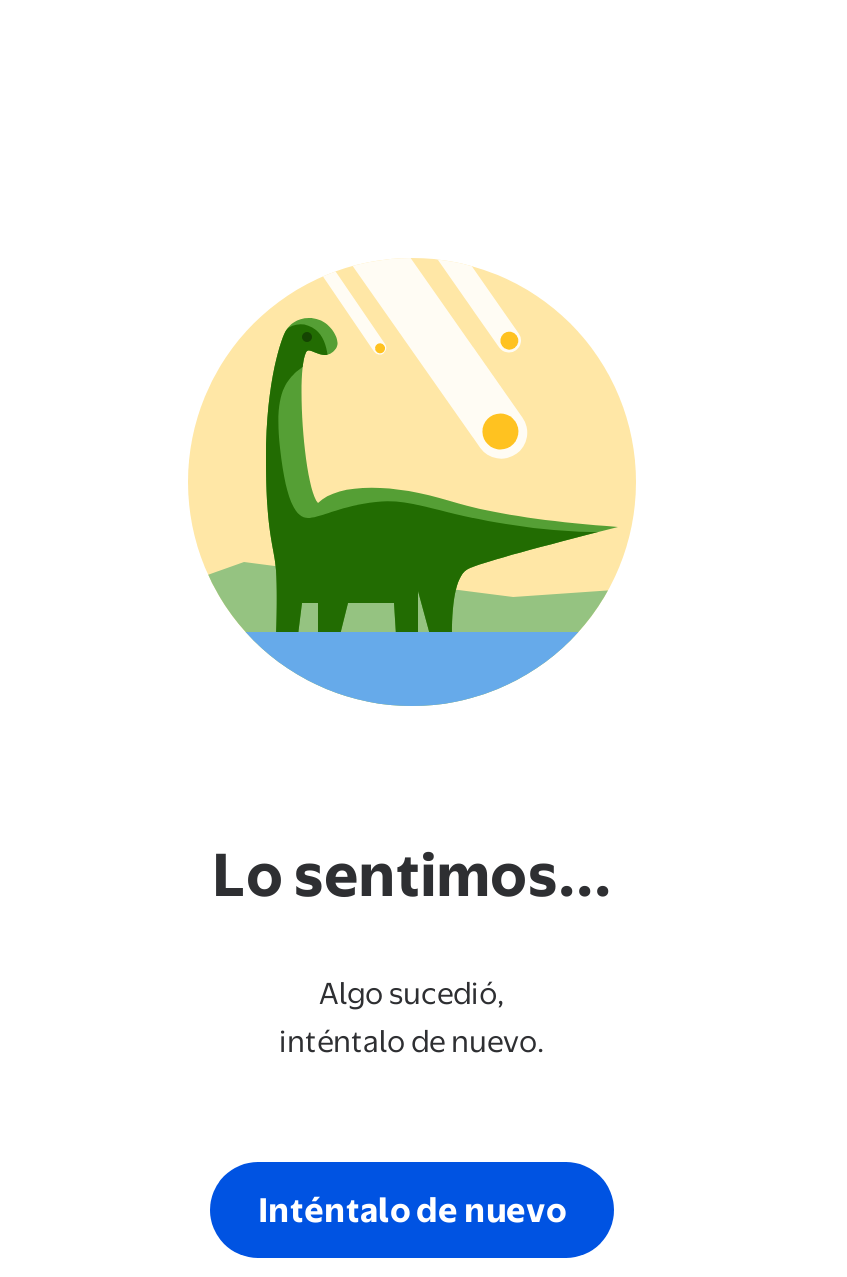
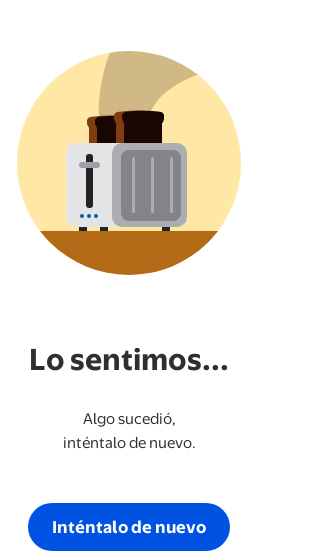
[208,260,616,708] [image] -> [28,51,228,276] [image]

